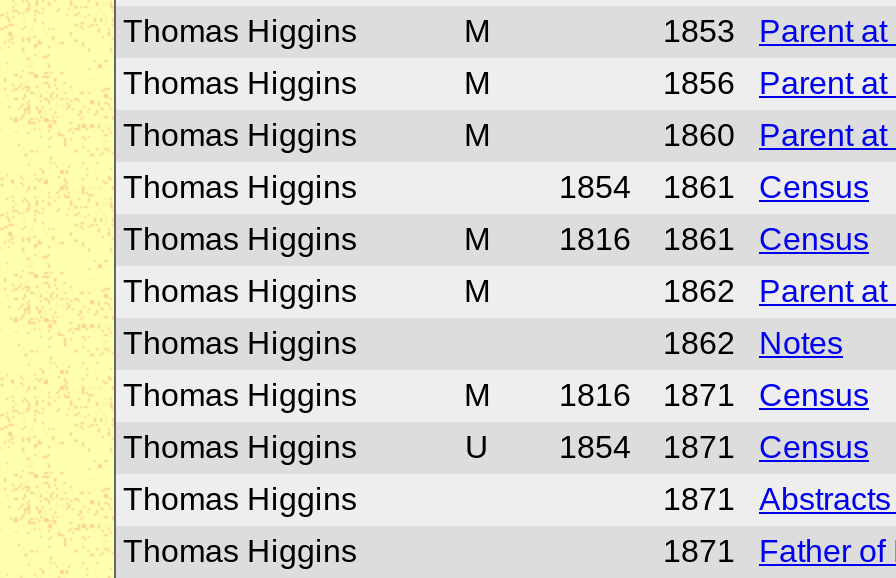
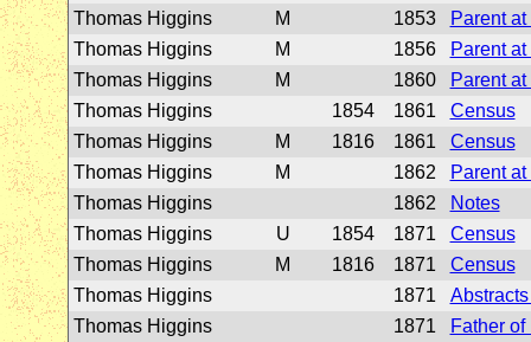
[464,378,631,412] M | 1816 -> [276,224,374,244] U | 1854
[465,430,631,464] U | 1854 -> [275,254,374,275] M | 1816

